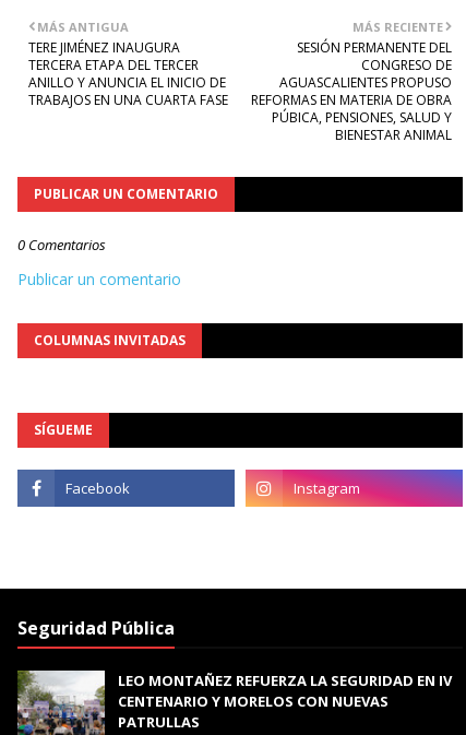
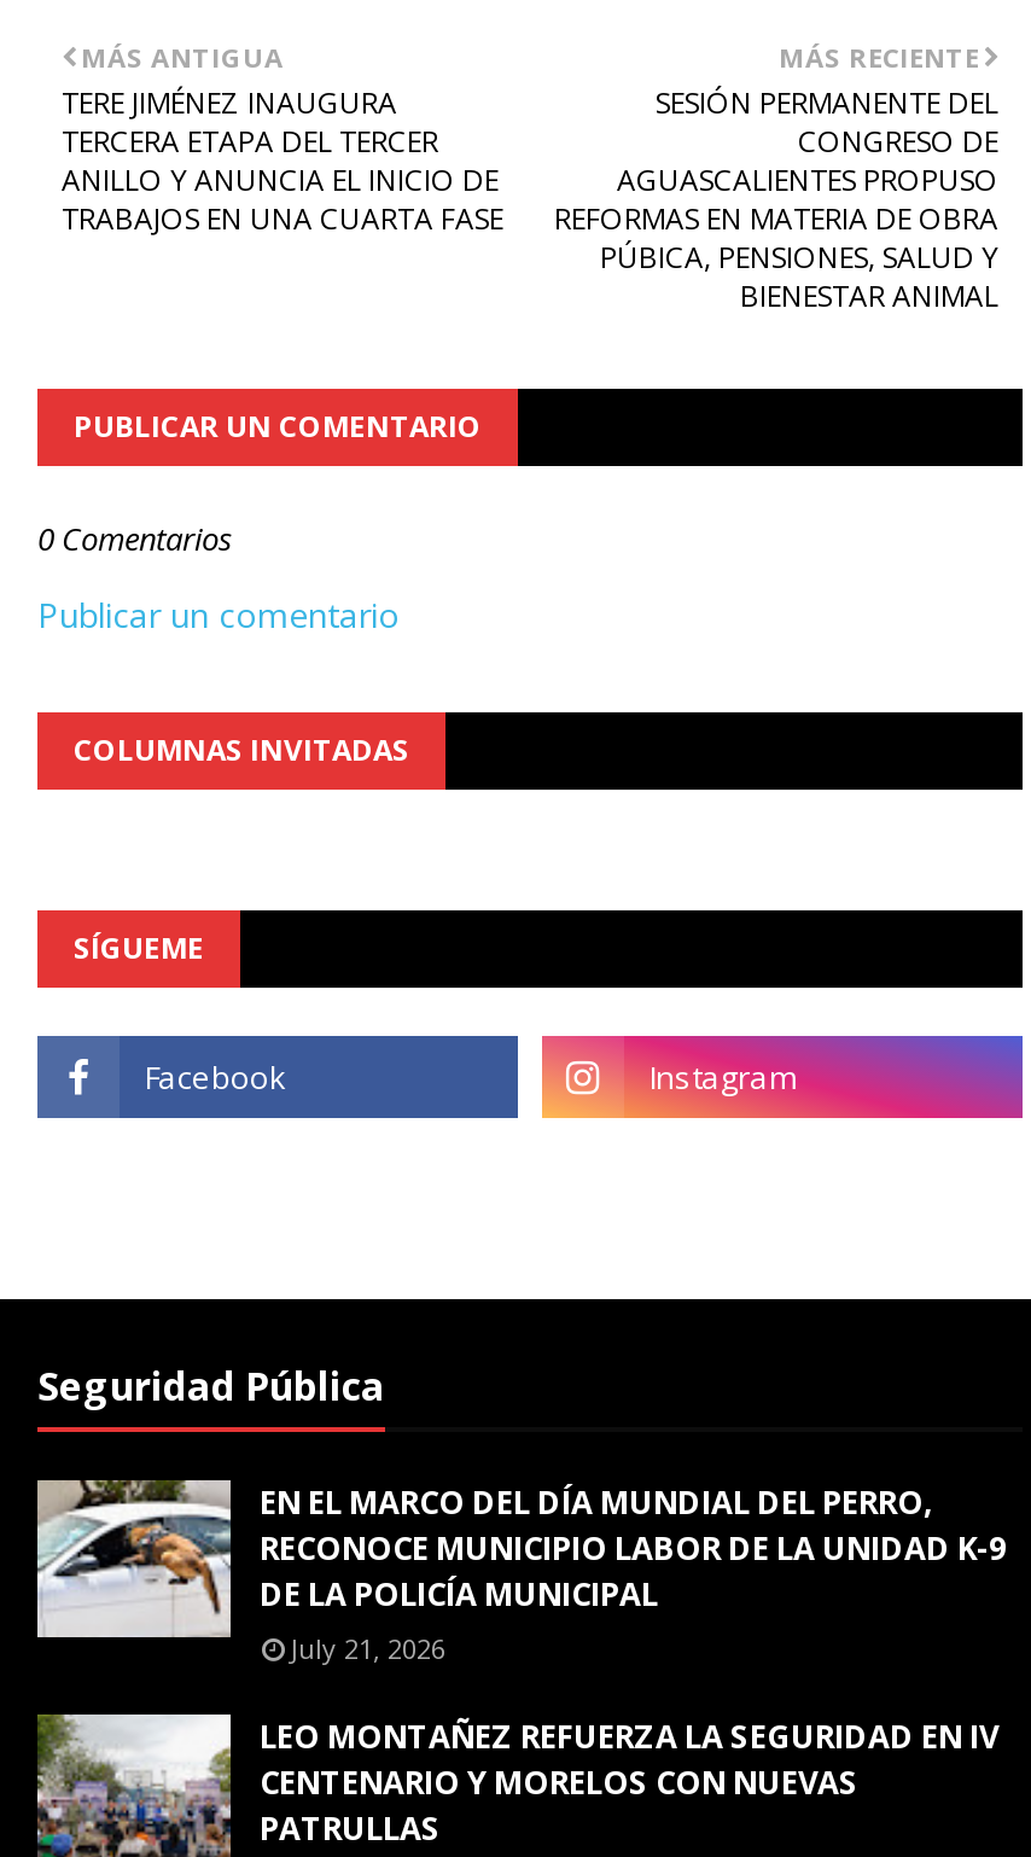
none -> [35,1480,1006,1667] [image] | EN EL MARCO DEL DÍA MUNDIAL DEL PERRO, | RECONOCE MUNICIPIO LABOR DE LA UNIDAD K-9 | DE LA POLICÍA MUNICIPAL | July 21, 2026

